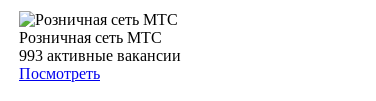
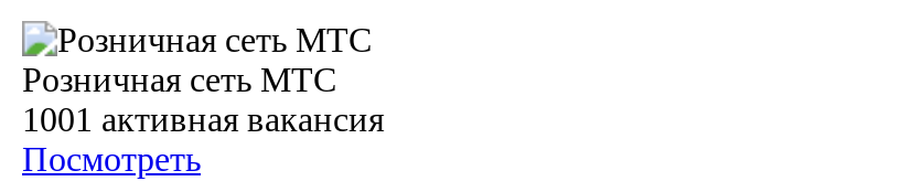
[19,47,181,64] 993 активные вакансии -> [22,101,384,139] 1001 активная вакансия

